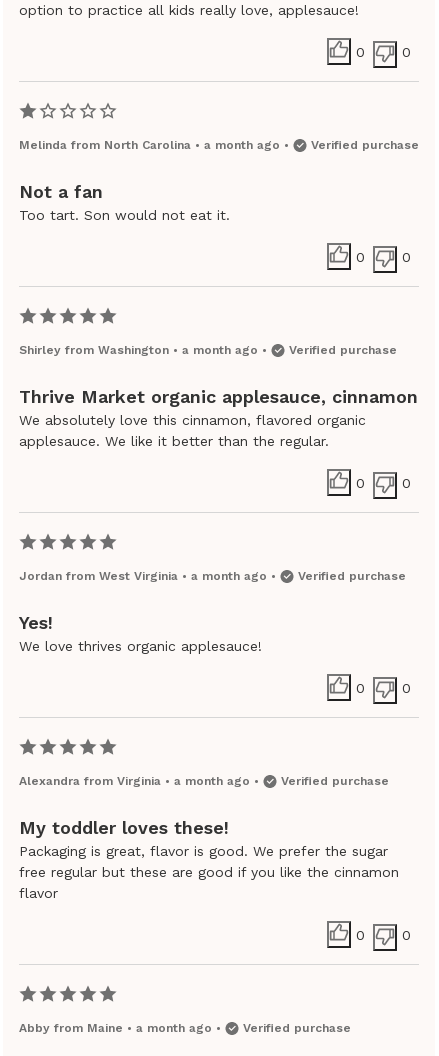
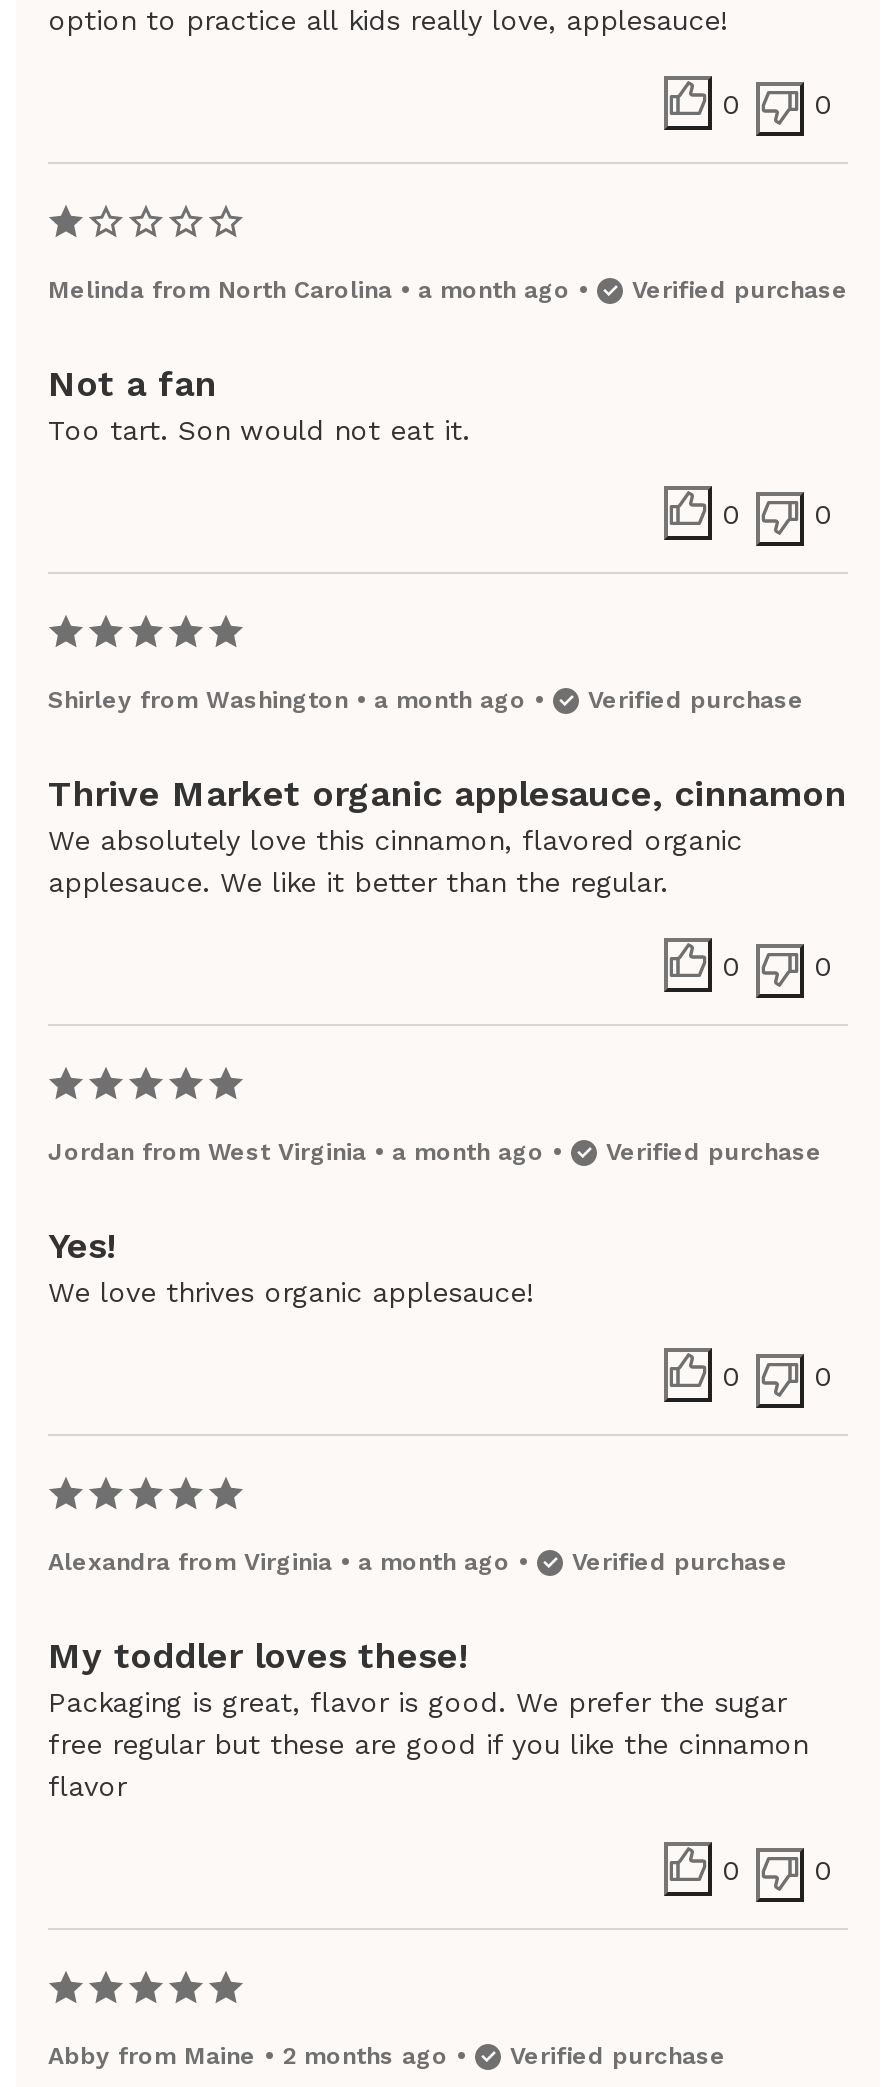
[19,1021,221,1035] Abby from Maine • a month ago • -> [48,2043,466,2071] Abby from Maine • 2 months ago •

